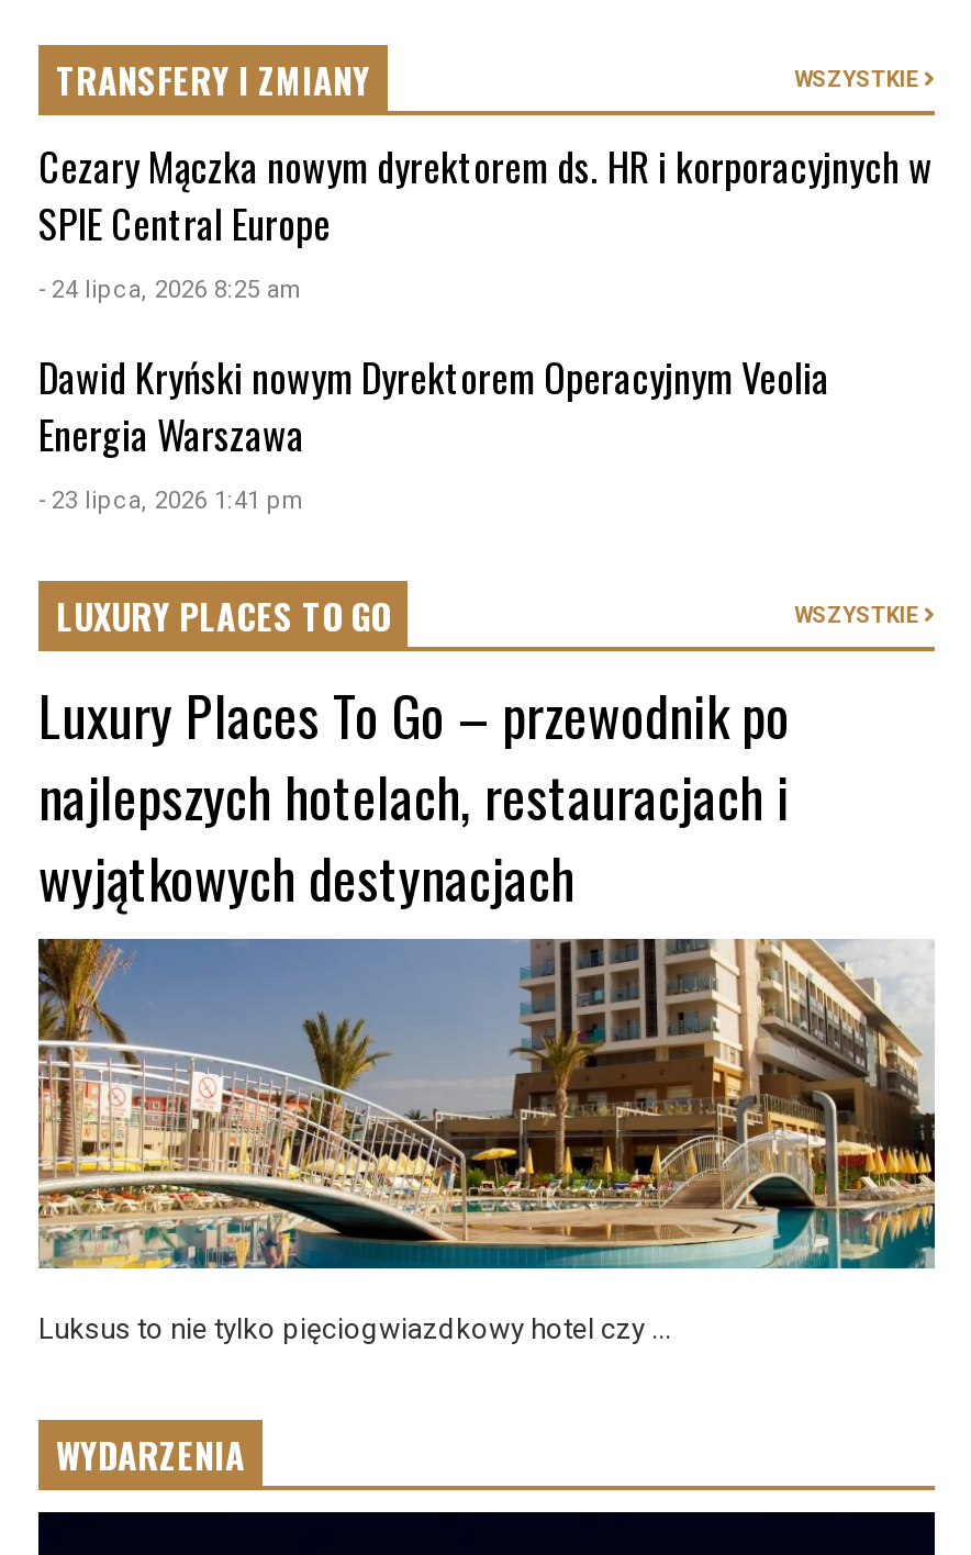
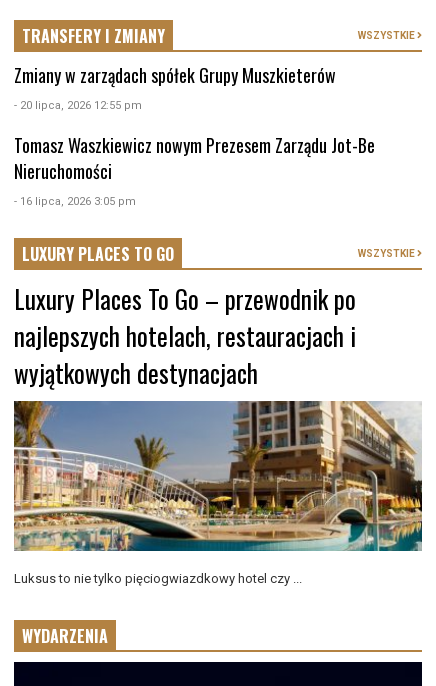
[38,137,933,304] Cezary Mączka nowym dyrektorem ds. HR i korporacyjnych w | SPIE Central Europe | - 24 lipca, 2026 8:25 am -> [14,62,336,112] Zmiany w zarządach spółek Grupy Muszkieterów | - 20 lipca, 2026 12:55 pm
[38,348,829,515] Dawid Kryński nowym Dyrektorem Operacyjnym Veolia | Energia Warszawa | - 23 lipca, 2026 1:41 pm -> [14,132,375,208] Tomasz Waszkiewicz nowym Prezesem Zarządu Jot-Be | Nieruchomości | - 16 lipca, 2026 3:05 pm

